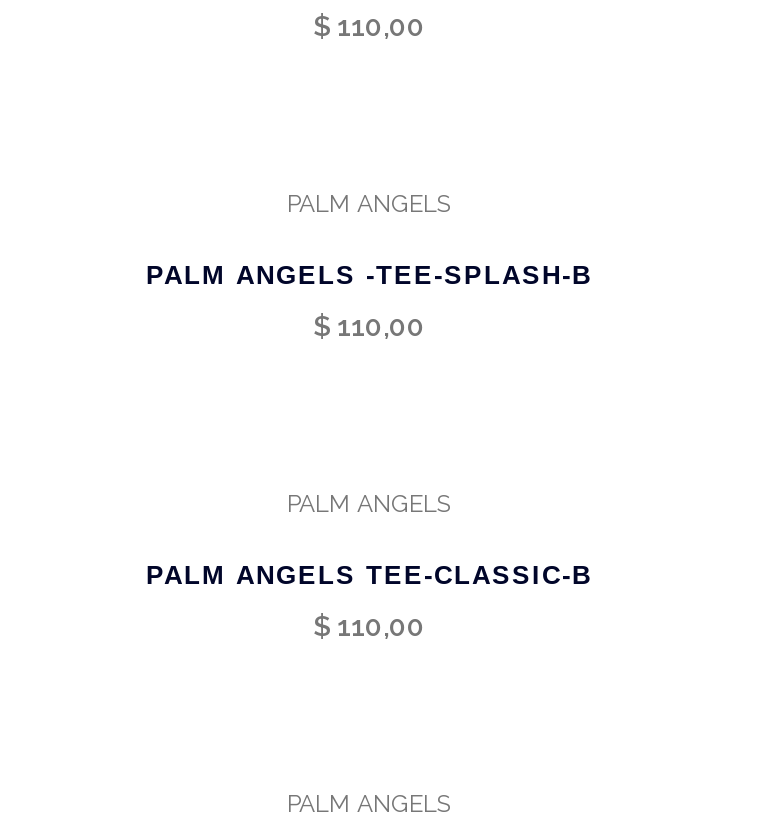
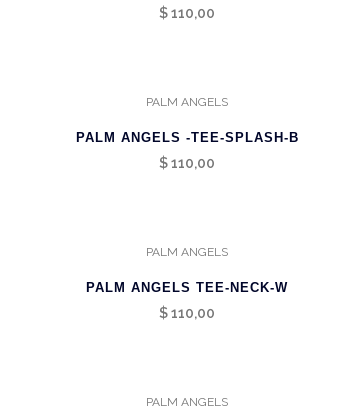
[146,560,592,590] PALM ANGELS TEE-CLASSIC-B -> [86,280,288,295] PALM ANGELS TEE-NECK-W

